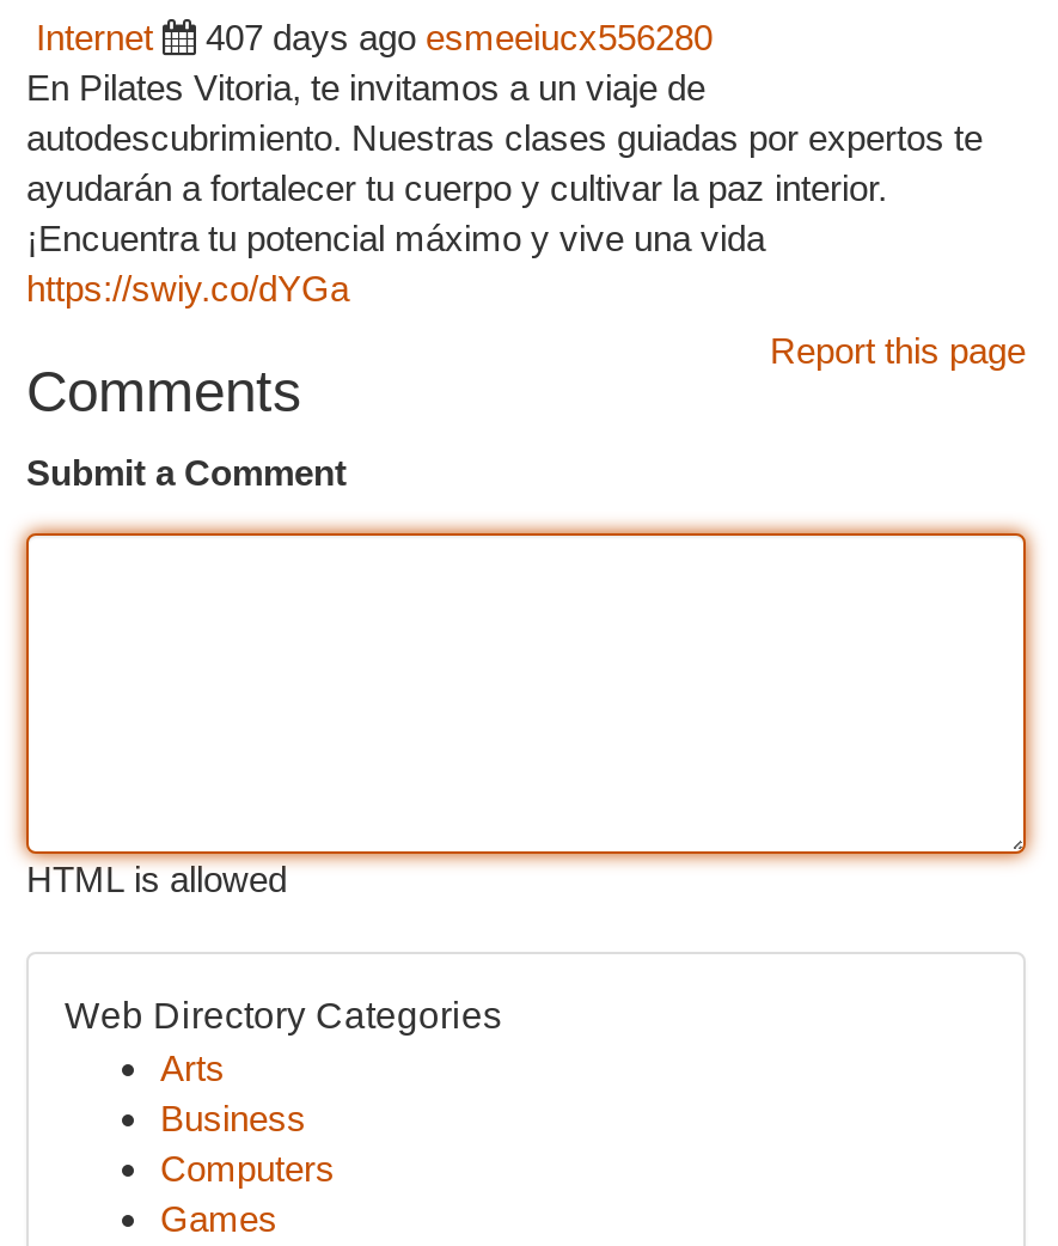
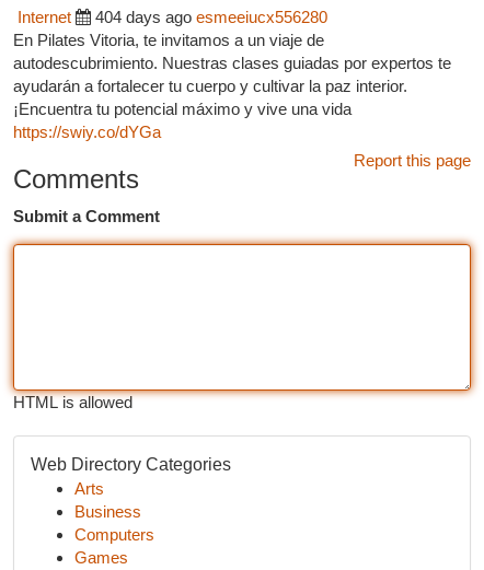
[206,17,713,57] 407 days ago esmeeiucx556280 -> [95,8,327,26] 404 days ago esmeeiucx556280

